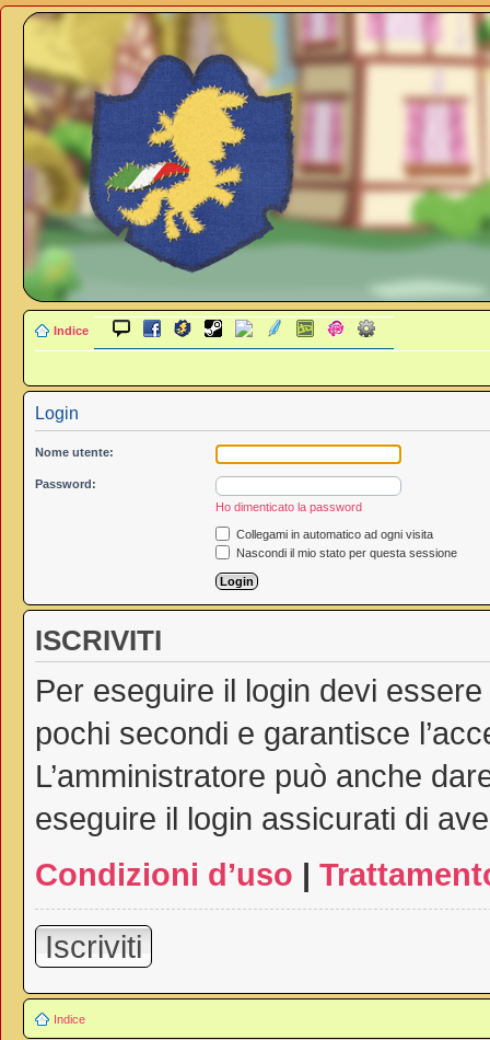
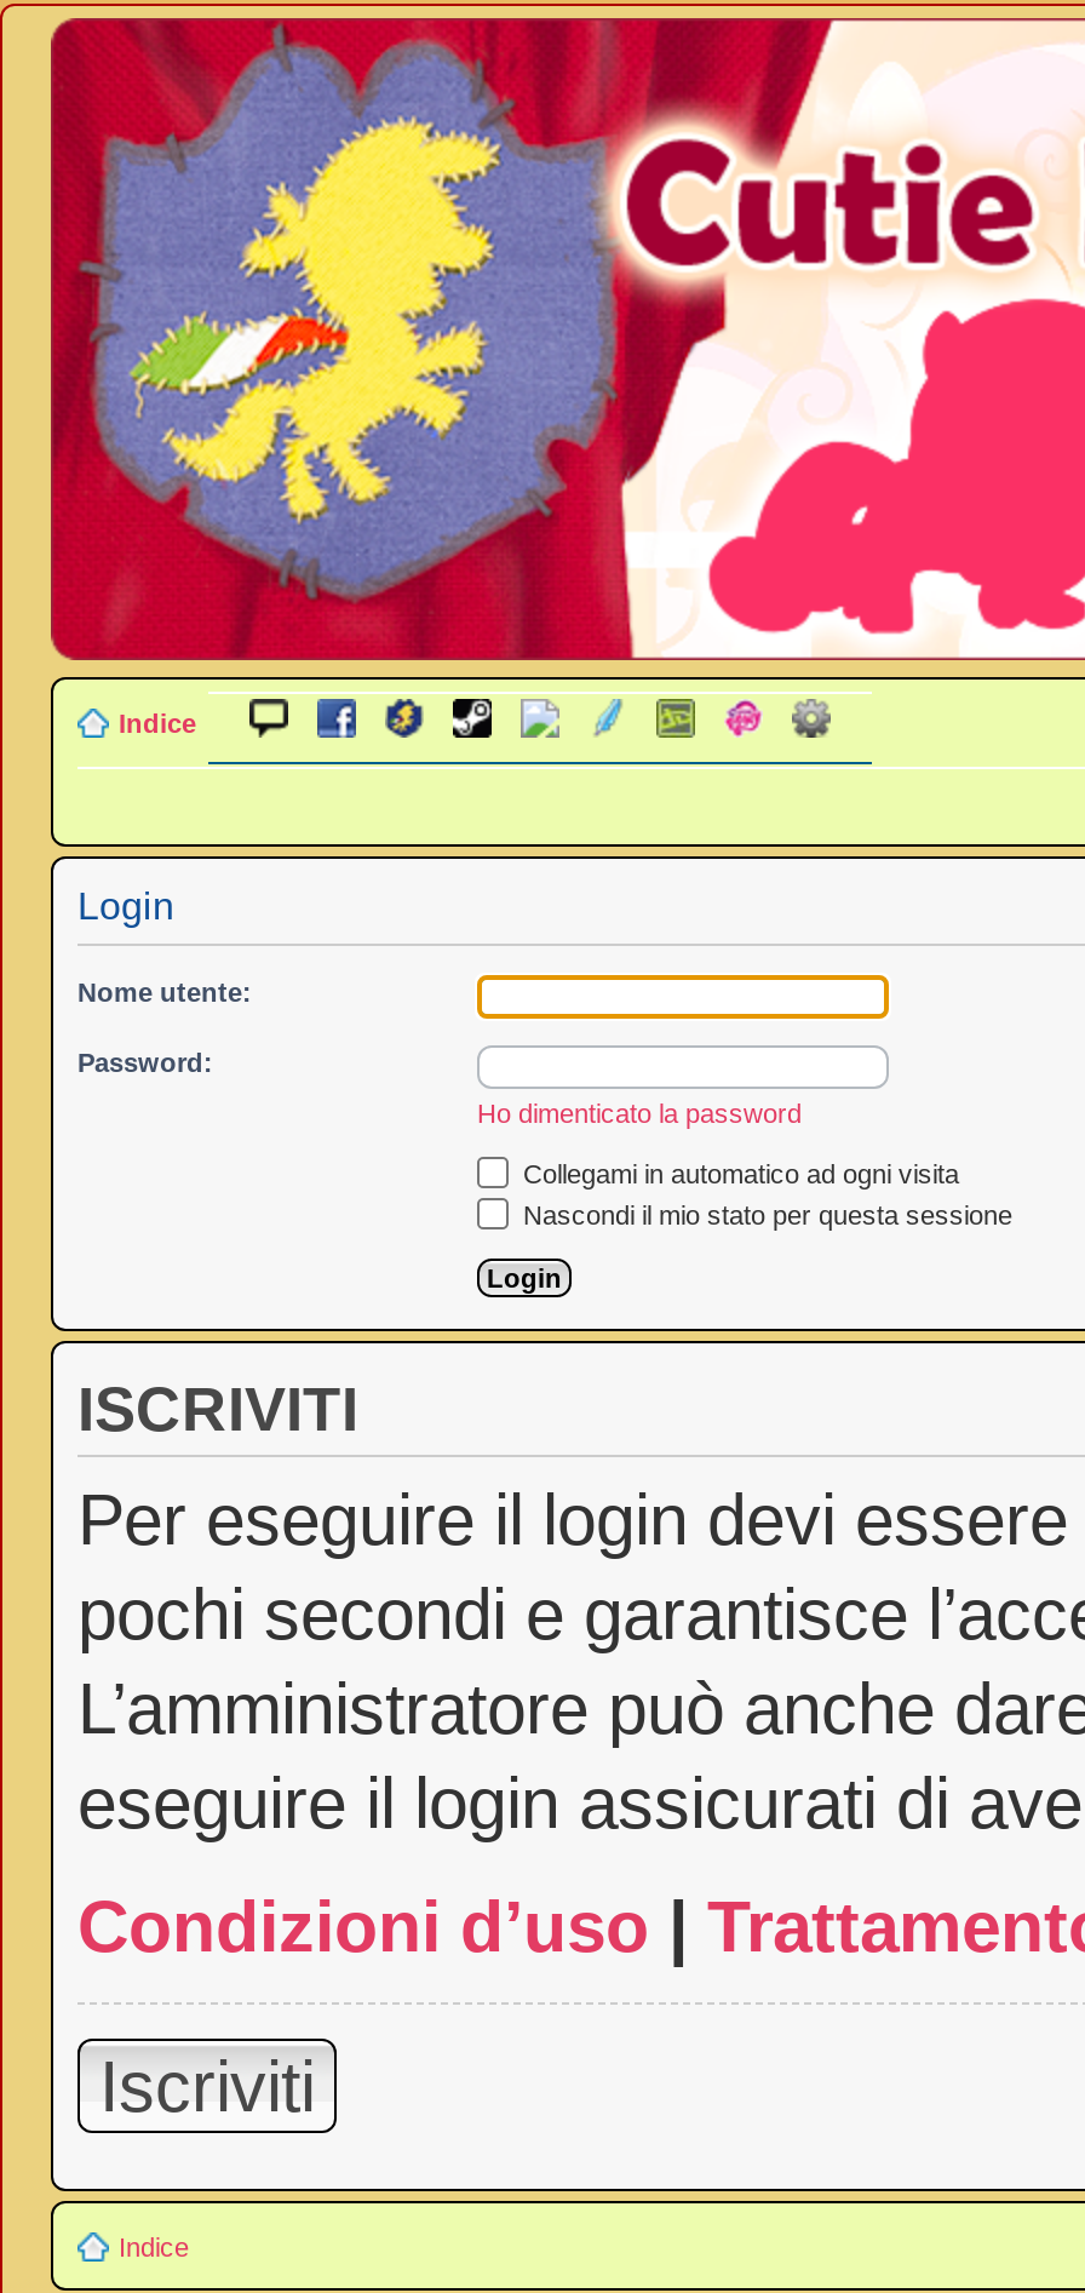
[22,11,487,303] [image] -> [48,16,1078,663] [image]

